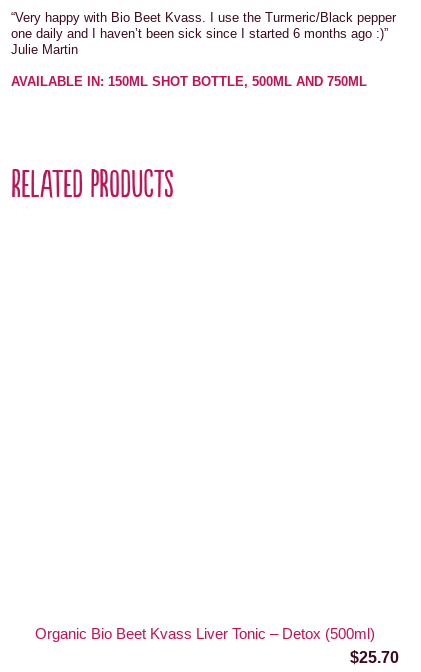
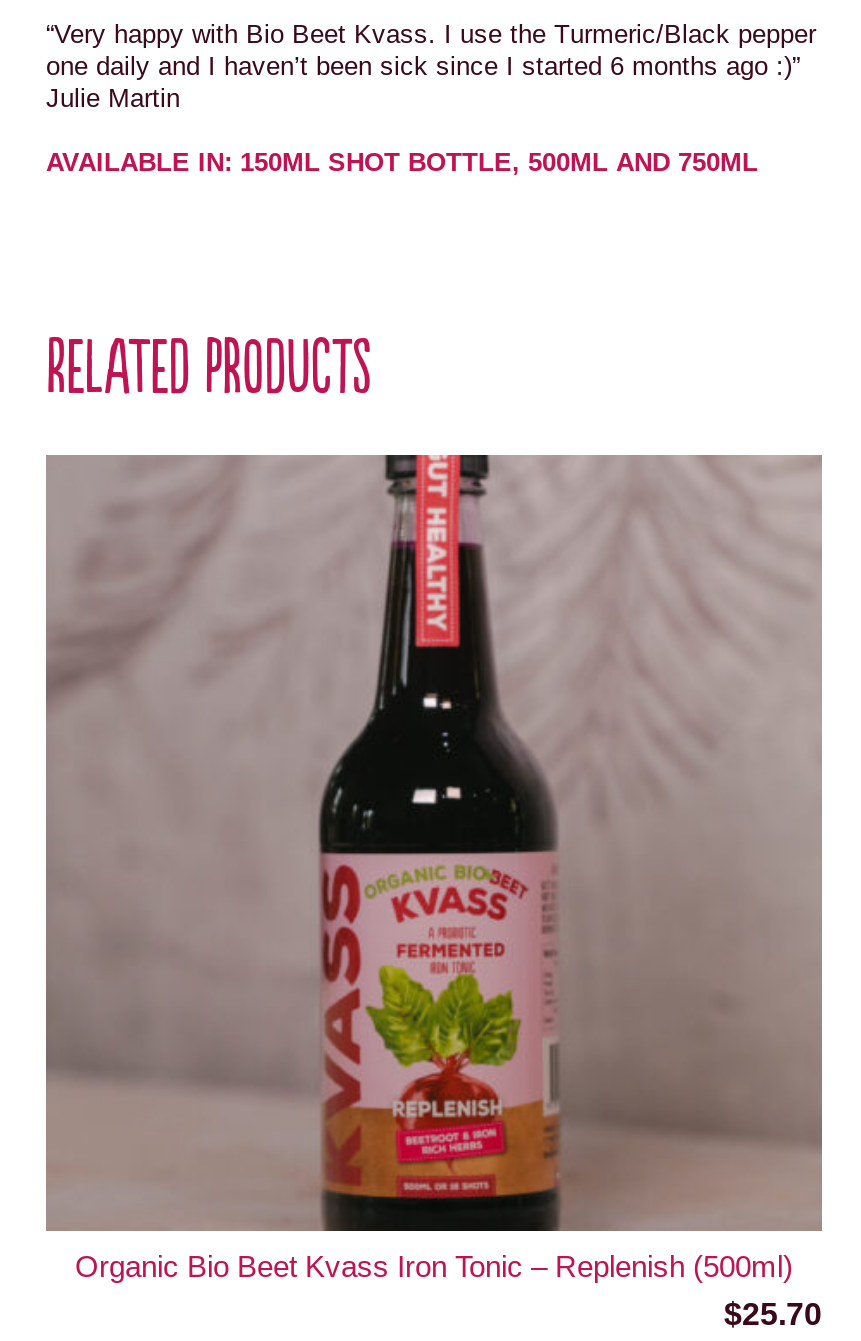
none -> [44,453,824,1233] [image]
[35,625,375,642] Organic Bio Beet Kvass Liver Tonic – Detox (500ml) -> [75,1249,793,1283] Organic Bio Beet Kvass Iron Tonic – Replenish (500ml)

